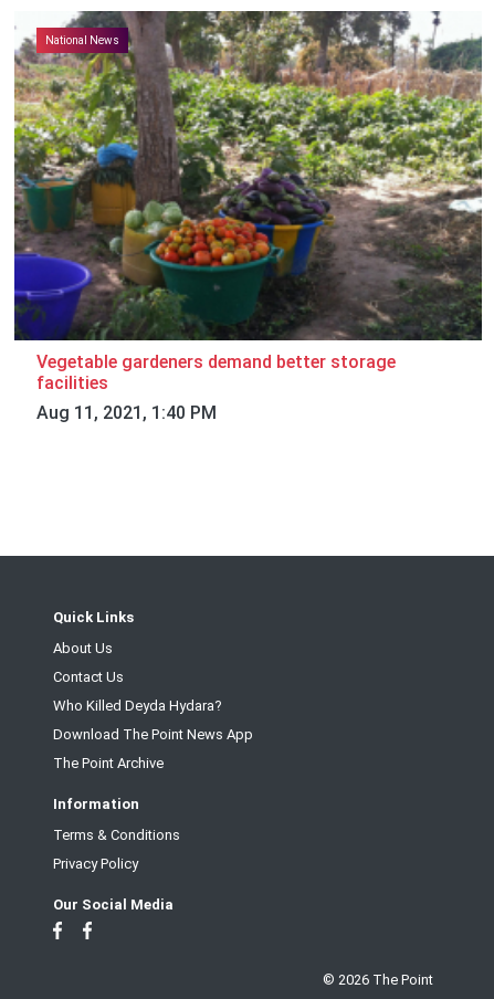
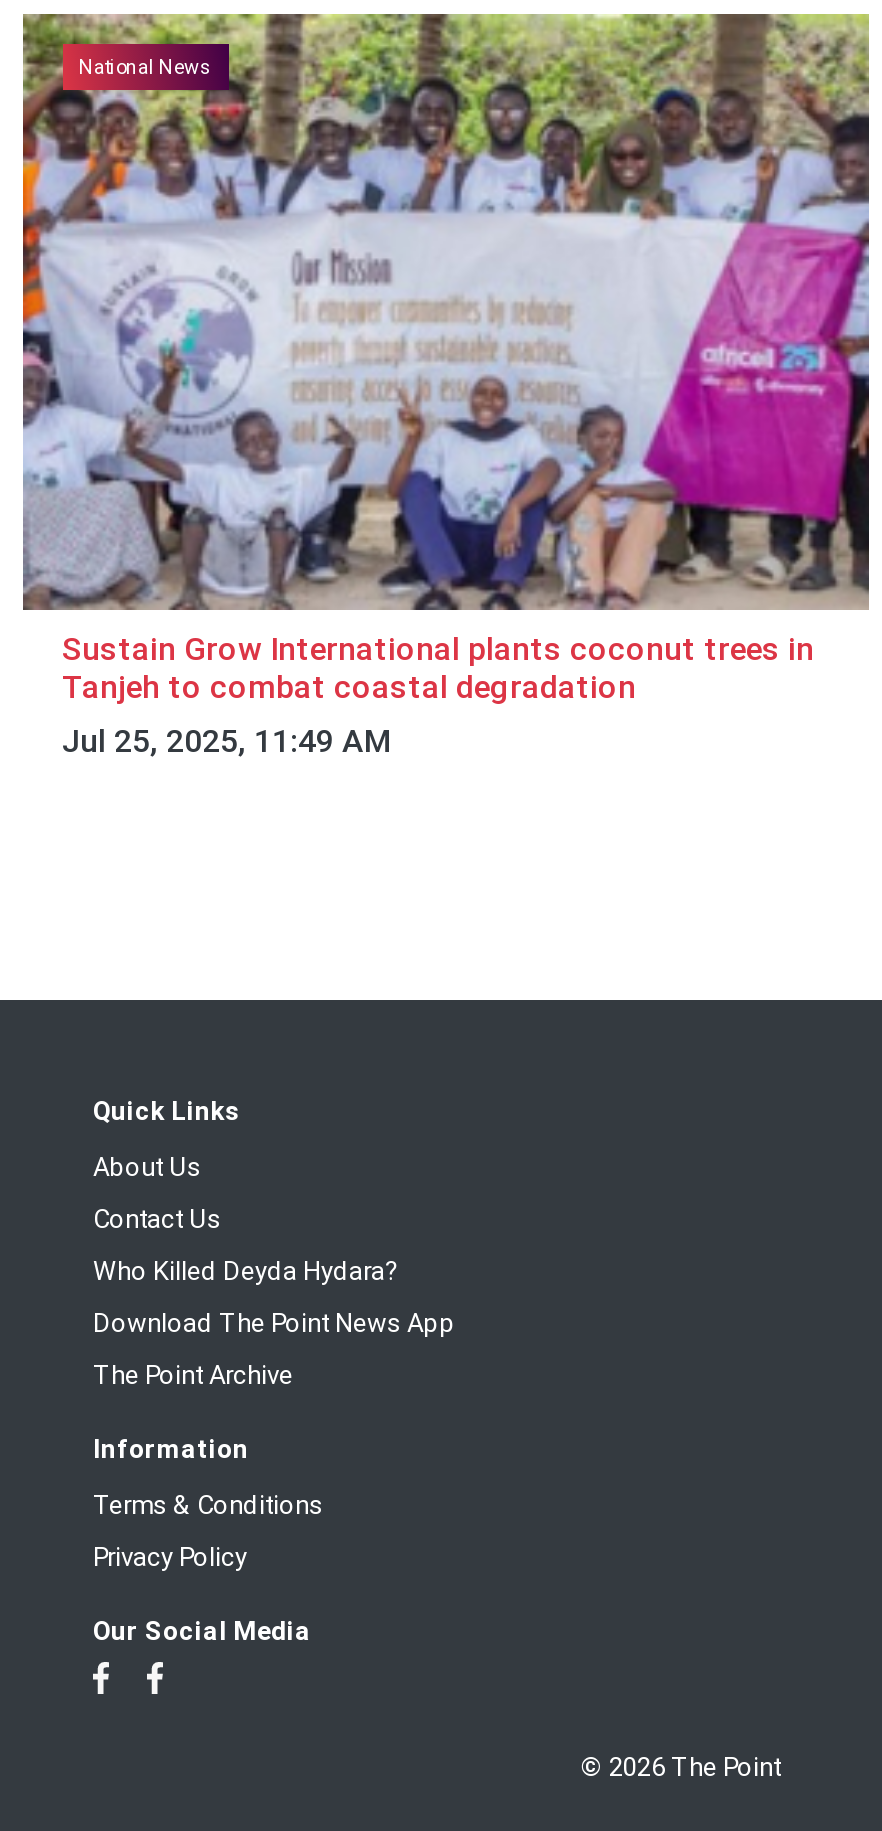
[13,10,483,424] [image] | Vegetable gardeners demand better storage | facilities | Aug 11, 2021, 1:40 PM -> [21,12,871,761] [image] | Sustain Grow International plants coconut trees in | Tanjeh to combat coastal degradation | Jul 25, 2025, 11:49 AM

